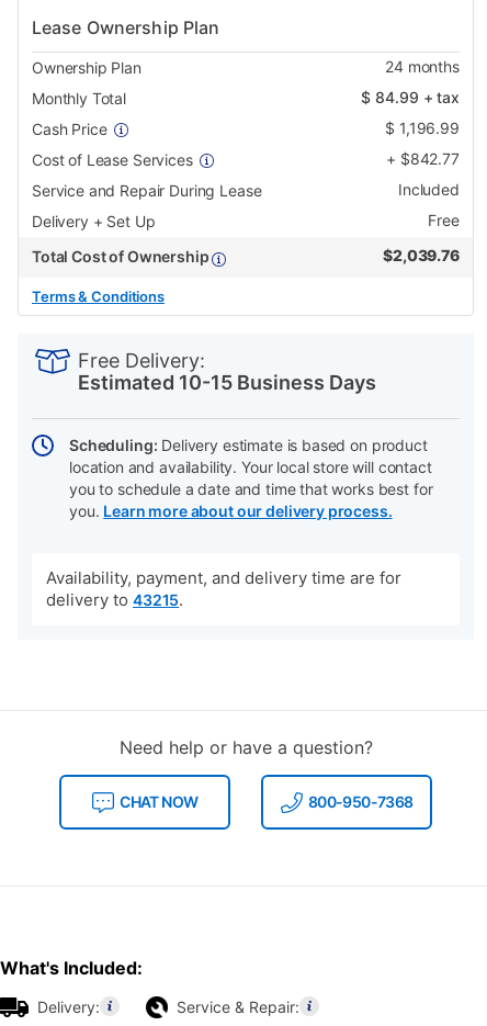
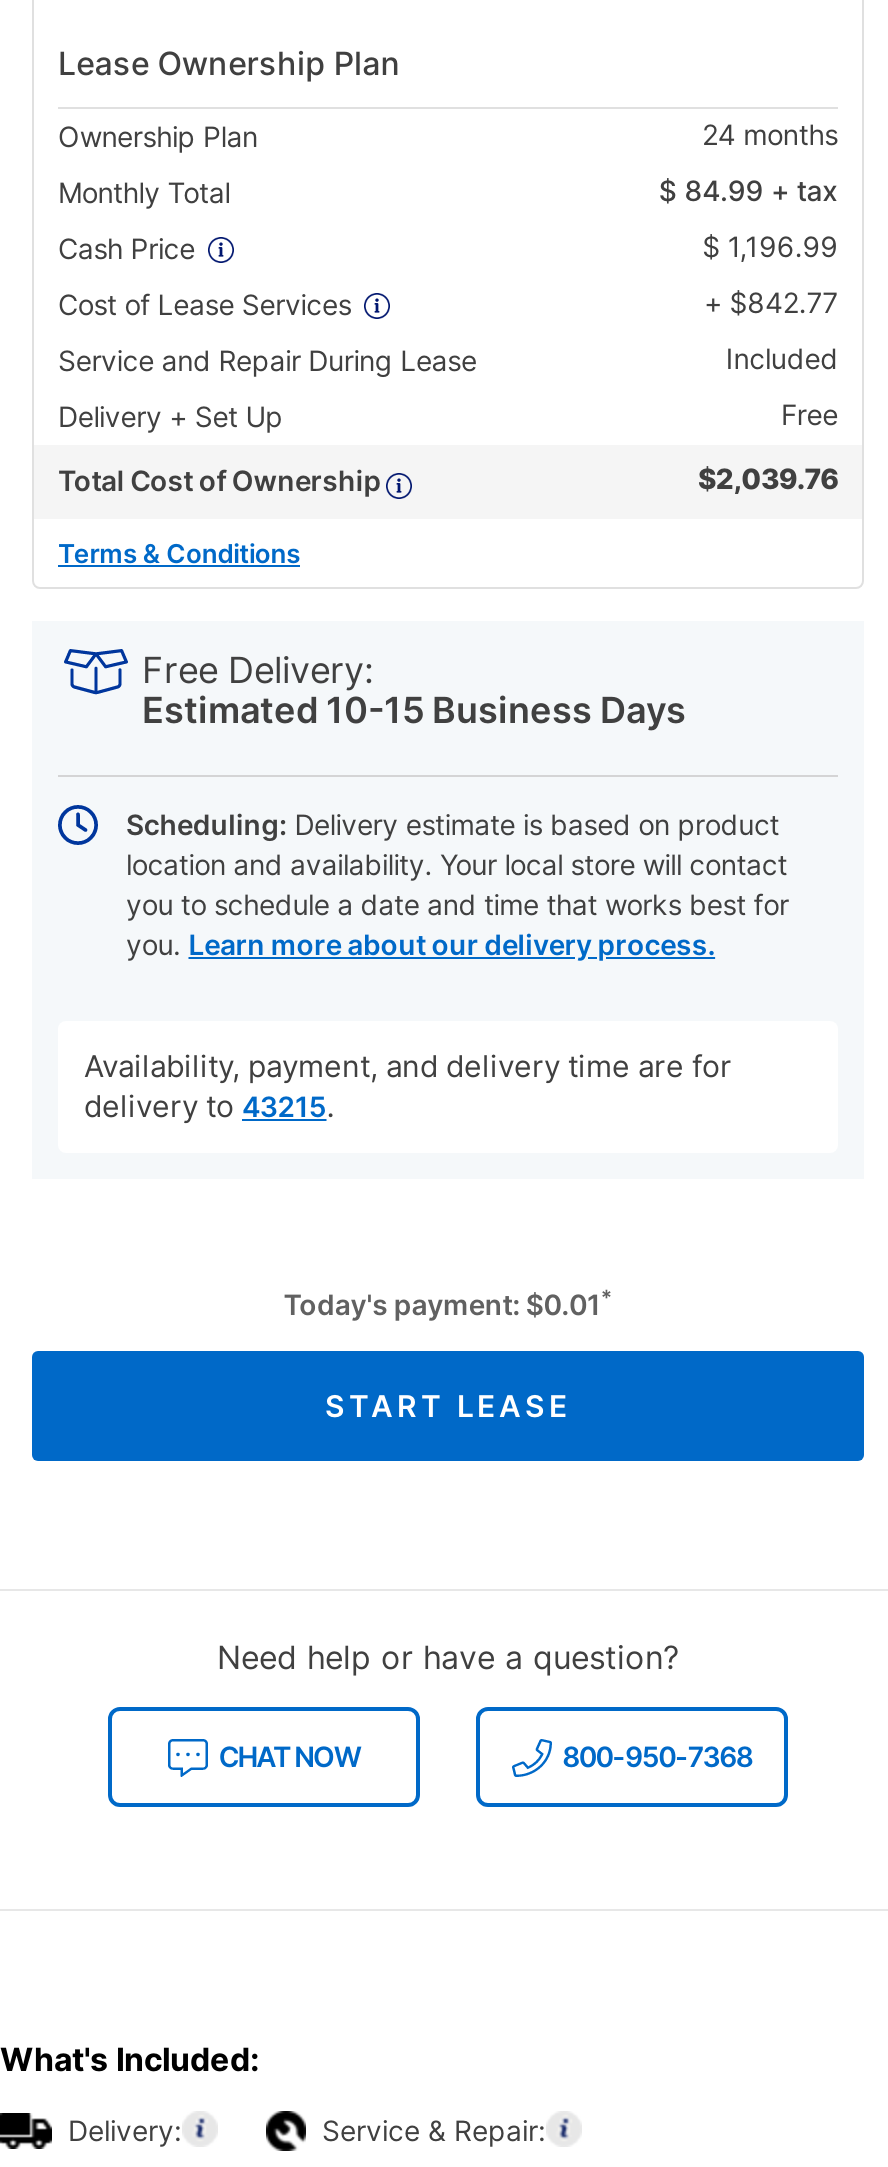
none -> [284,1284,612,1424] Today's payment: $0.01* | START LEASE

